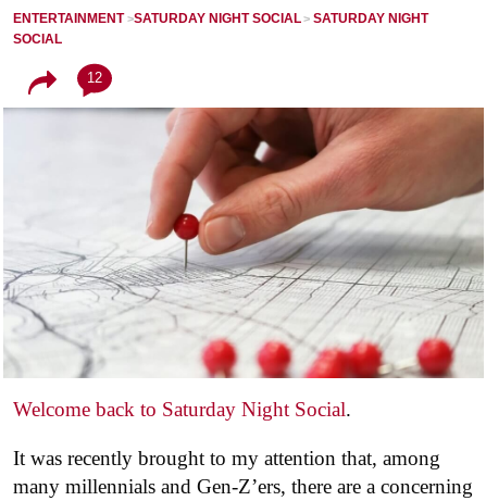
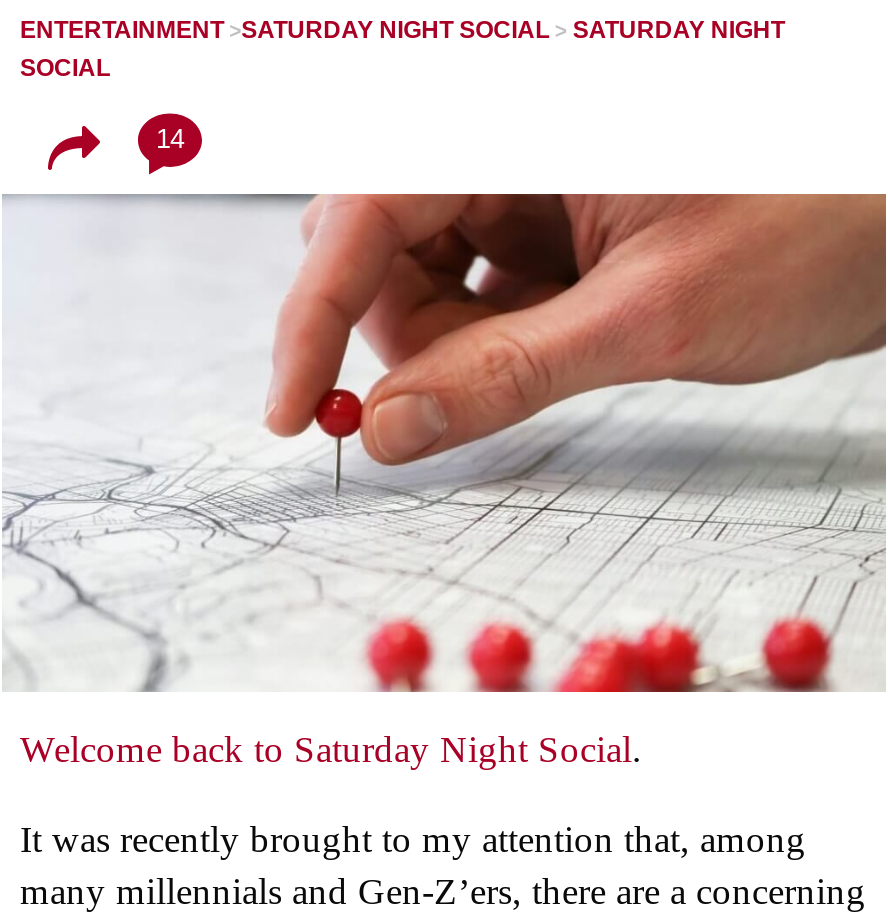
[87,70,102,86] 12 -> [156,125,184,155] 14

